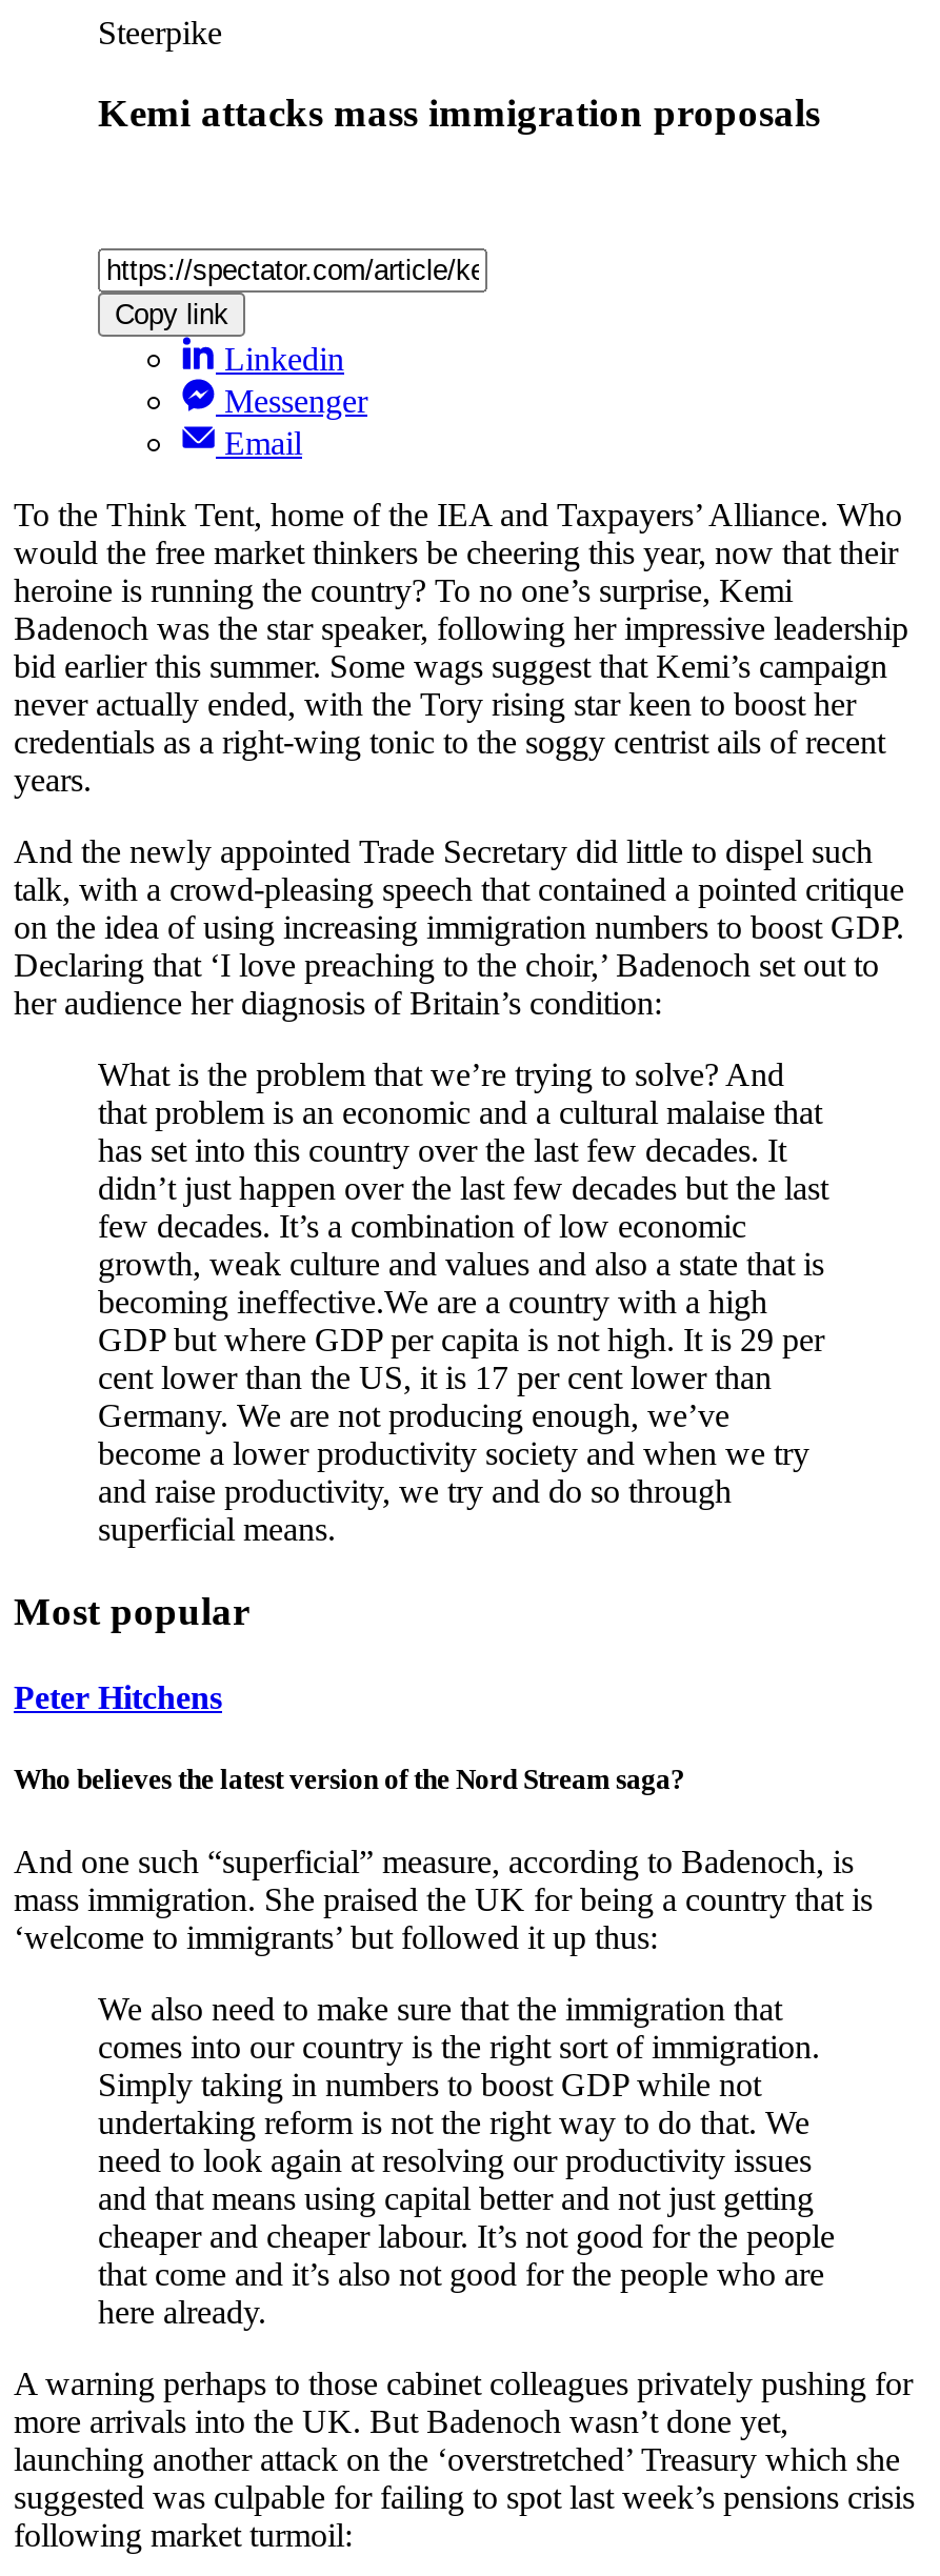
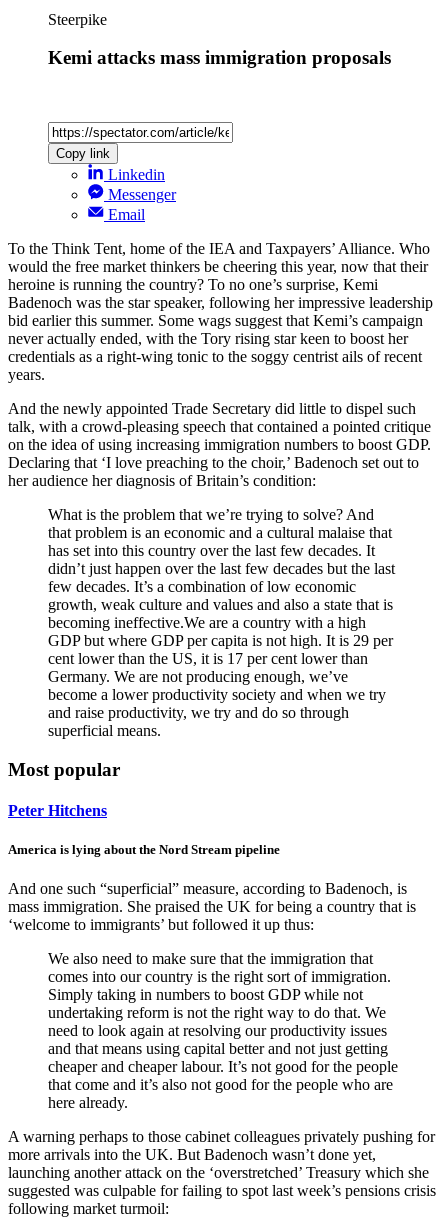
[14,1764,685,1796] Who believes the latest version of the Nord Stream saga? -> [8,842,280,857] America is lying about the Nord Stream pipeline

